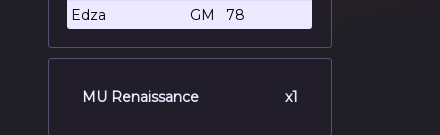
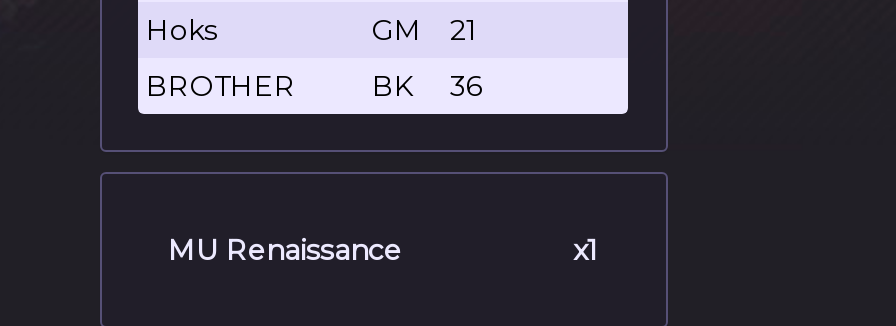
[71,6,106,24] Edza -> [146,12,218,48] Hoks
[226,6,245,24] 78 -> [146,12,482,104] 21 | BROTHER | BK | 36

